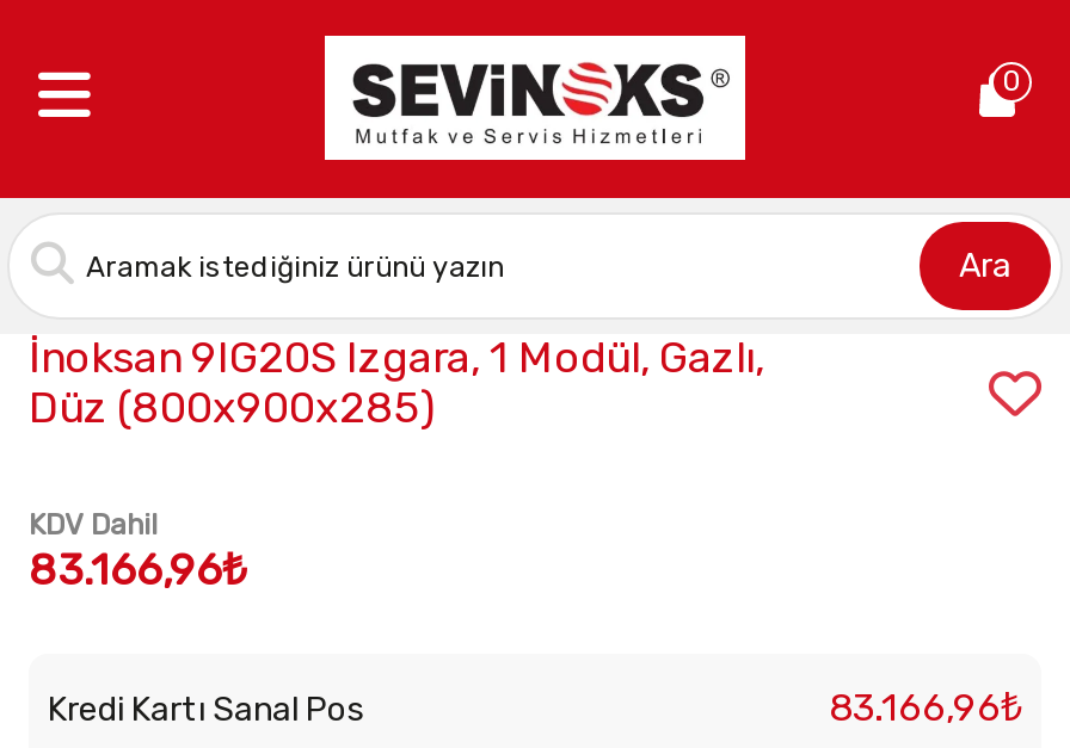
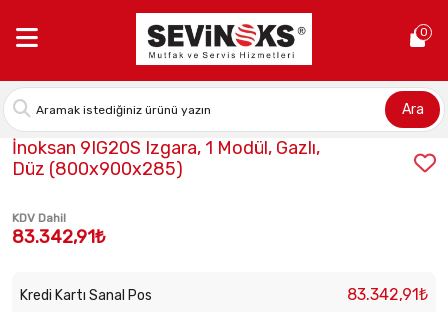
[29,544,246,596] 83.166,96₺ -> [12,226,105,248] 83.342,91₺
[829,685,1022,730] 83.166,96₺ -> [347,285,428,304] 83.342,91₺

